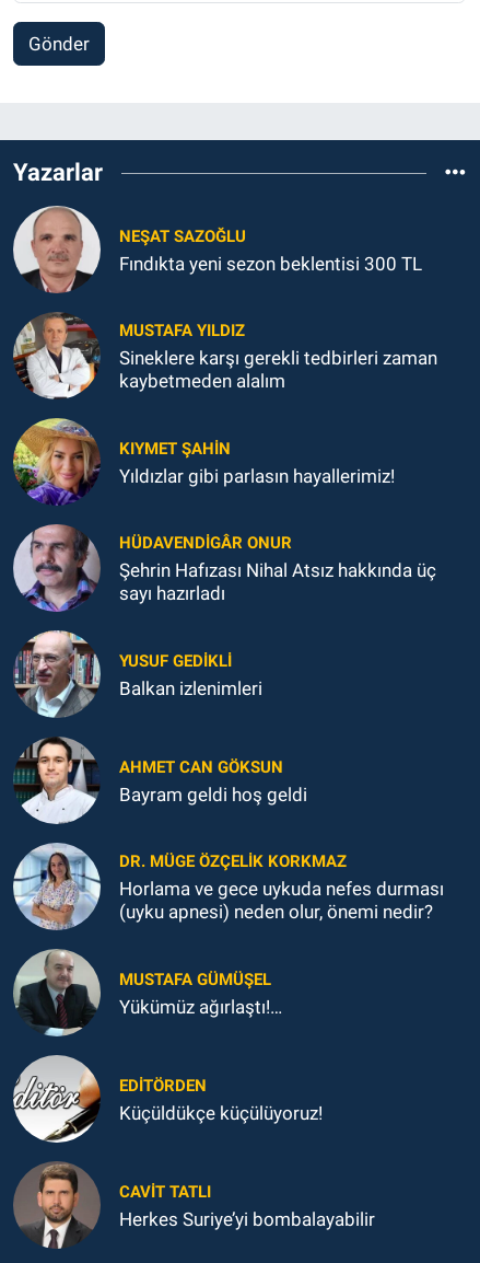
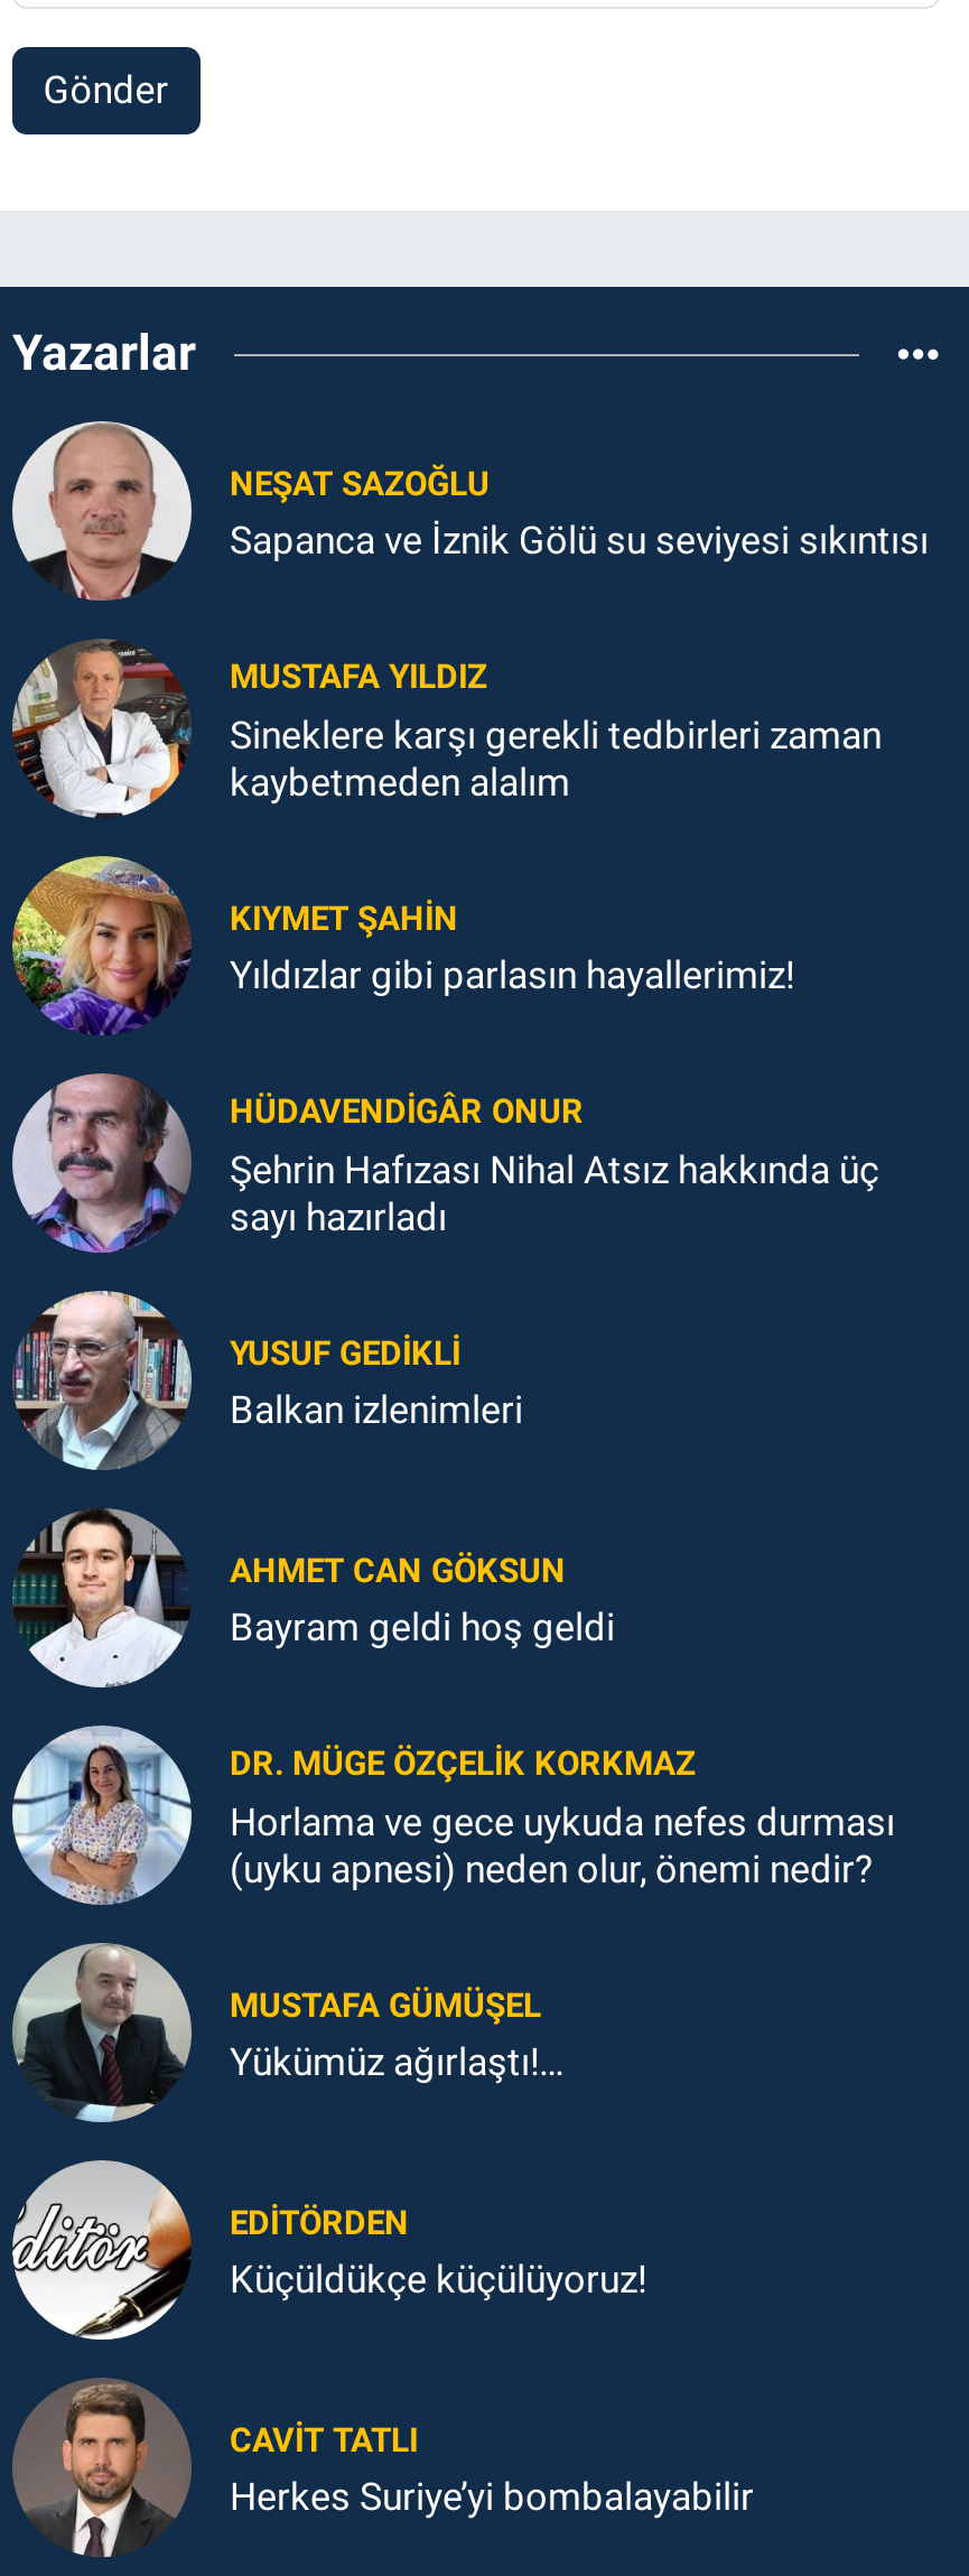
[119,253,422,275] Fındıkta yeni sezon beklentisi 300 TL -> [230,517,929,562] Sapanca ve İznik Gölü su seviyesi sıkıntısı

